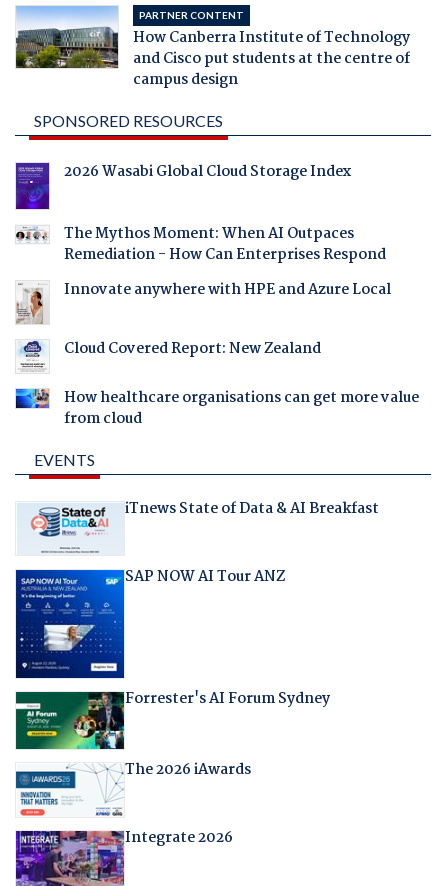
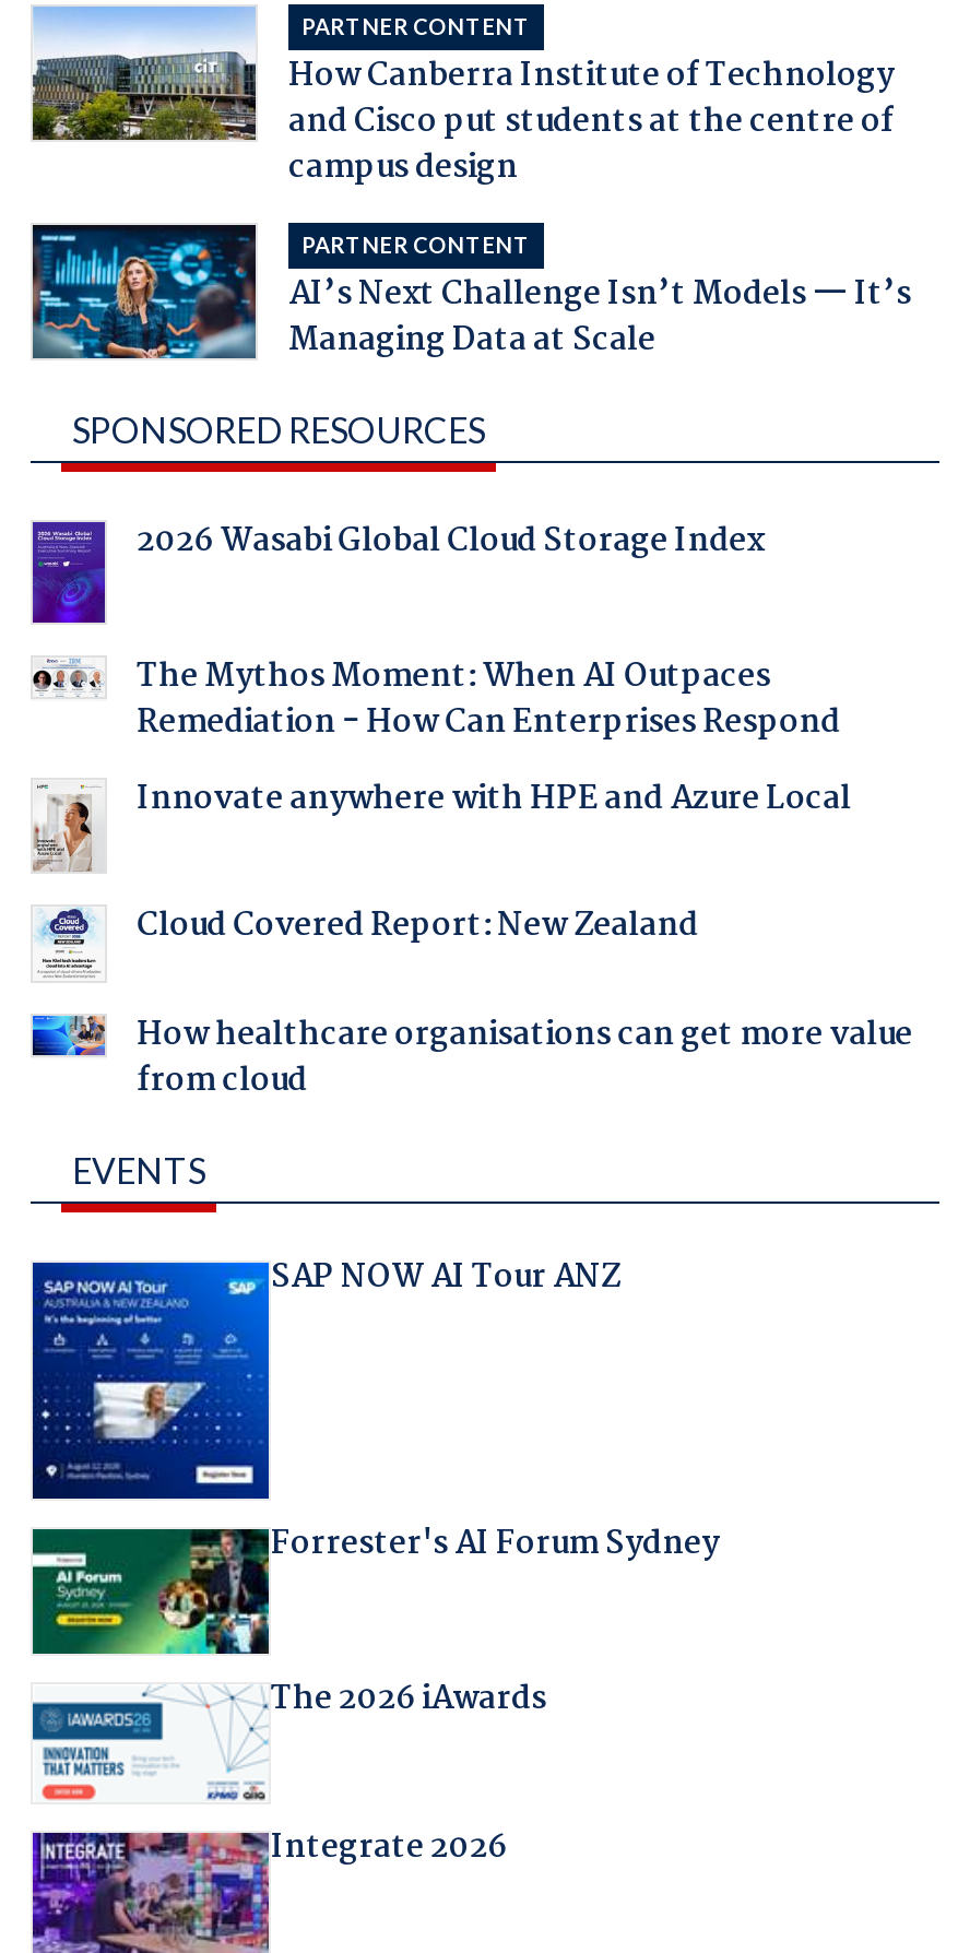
none -> [31,222,911,366] [image] | PARTNER CONTENT | AI’s Next Challenge Isn’t Models — It’s | Managing Data at Scale
moved [15,111,419,469] -> [31,408,912,1190]: [image] | SPONSORED RESOURCES | 2026 Wasabi Global Cloud Storage Index | ... | from cloud | EVENTS
[18,497,379,554] [image] | iTnews State of Data & AI Breakfast -> none

